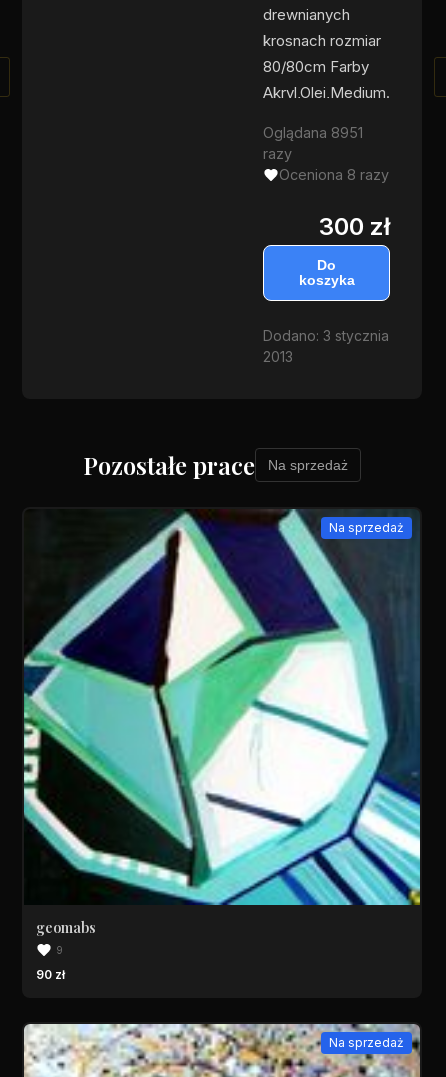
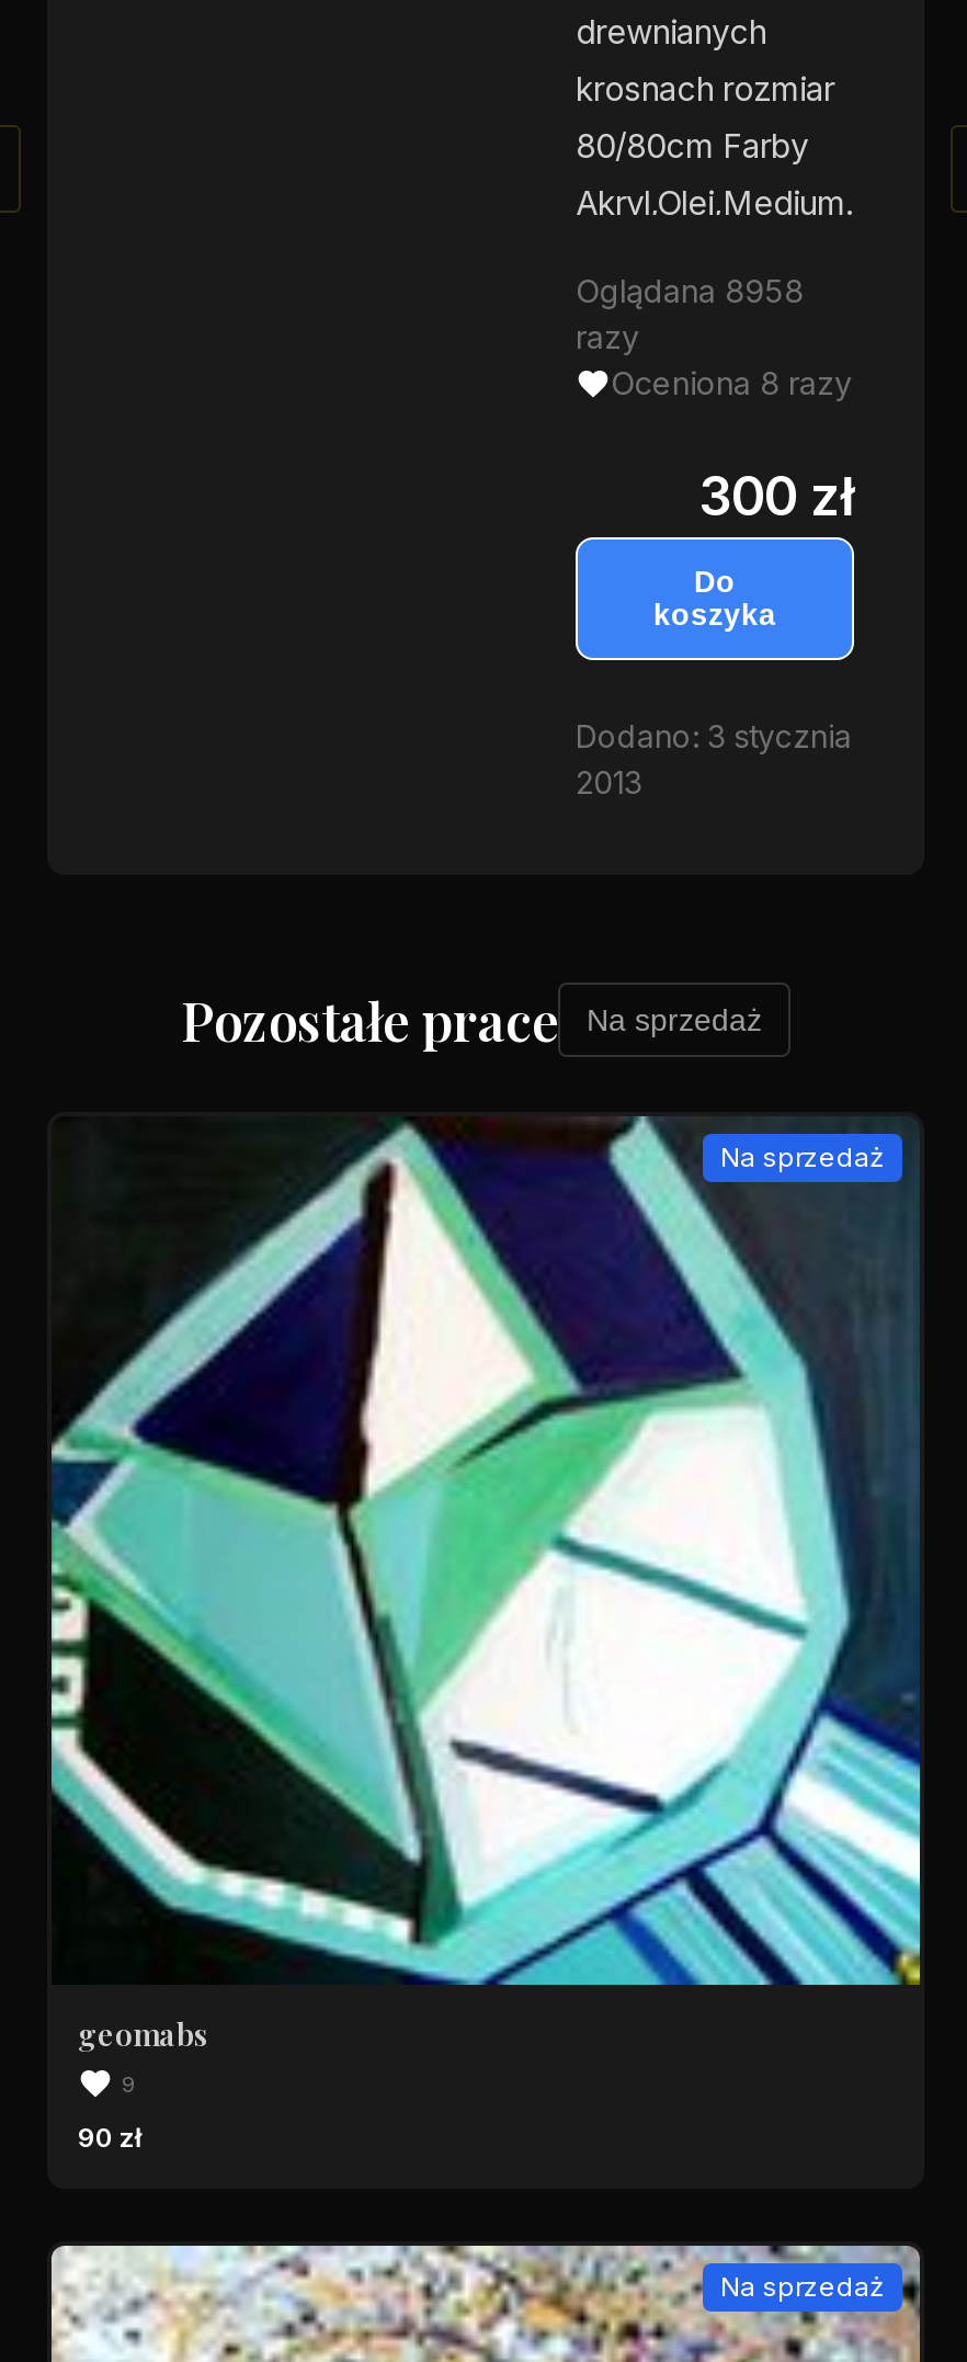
[263,124,363,141] Oglądana 8951 -> [576,272,804,310] Oglądana 8958

